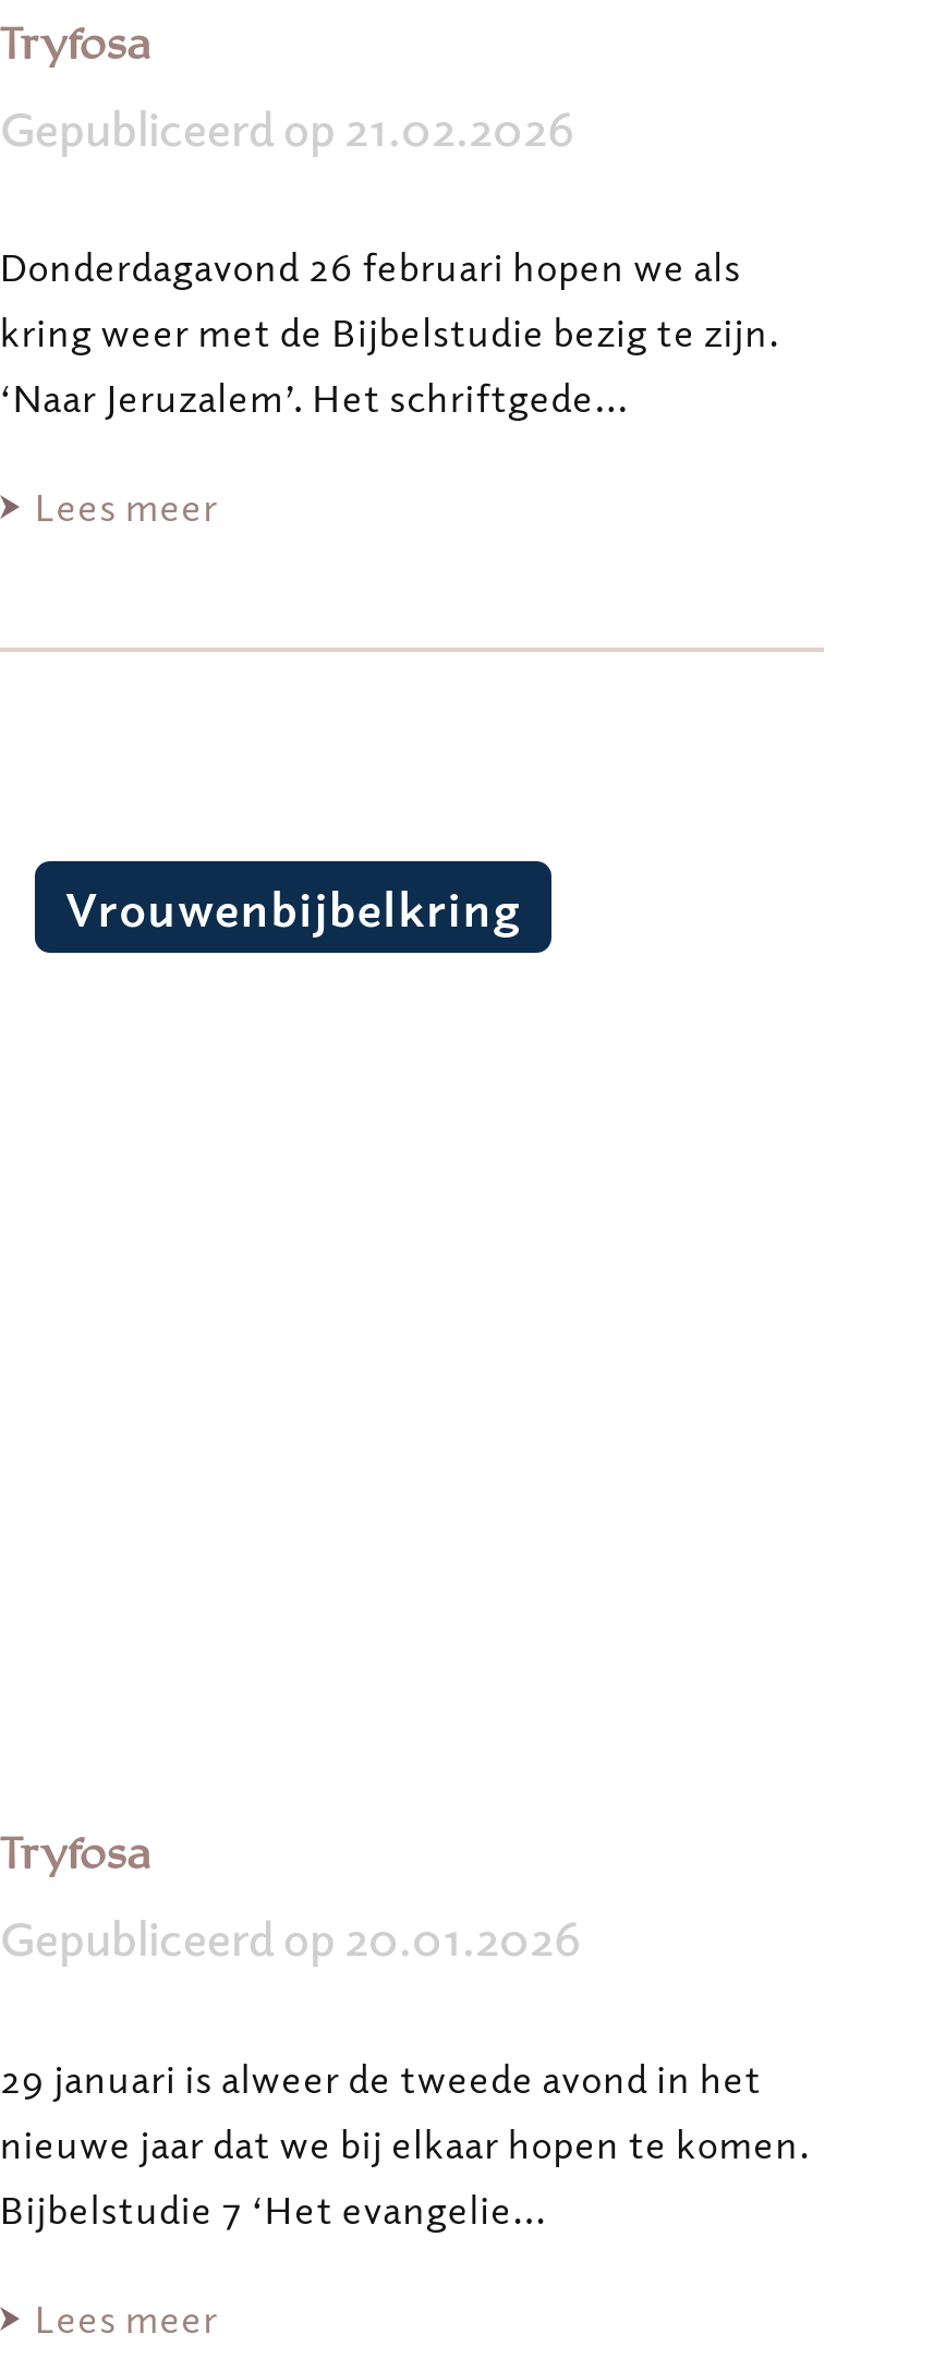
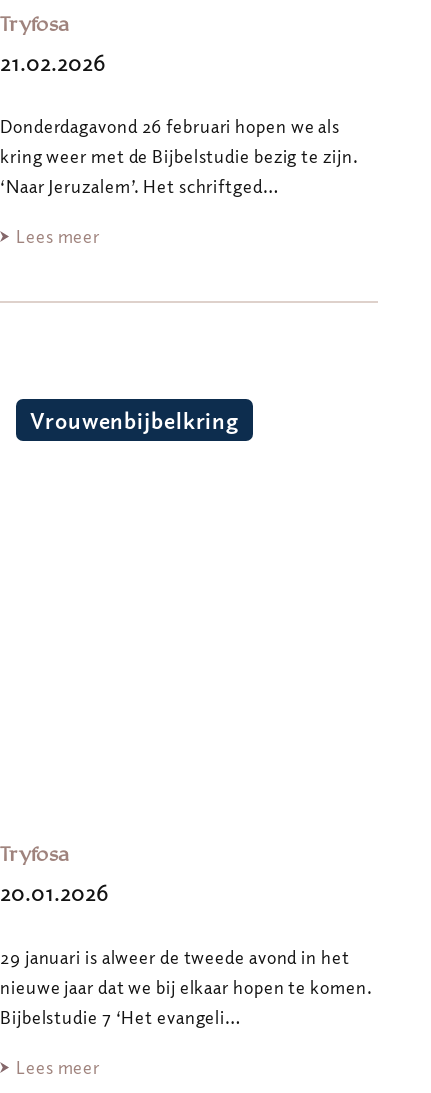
[0,96,575,157] Gepubliceerd op 21.02.2026 -> [0,48,106,76] 21.02.2026
[0,374,629,422] ‘Naar Jeruzalem’. Het schriftgede… -> [0,175,279,197] ‘Naar Jeruzalem’. Het schriftged…
[0,1907,582,1968] Gepubliceerd op 20.01.2026 -> [0,878,109,906] 20.01.2026
[0,2184,547,2232] Bijbelstudie 7 ‘Het evangelie… -> [0,1006,241,1028] Bijbelstudie 7 ‘Het evangeli…

